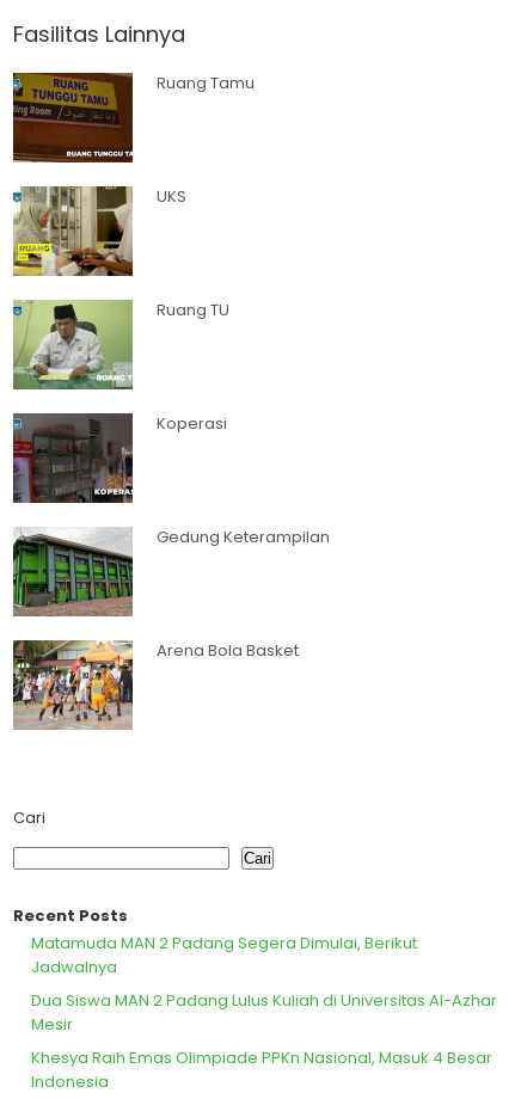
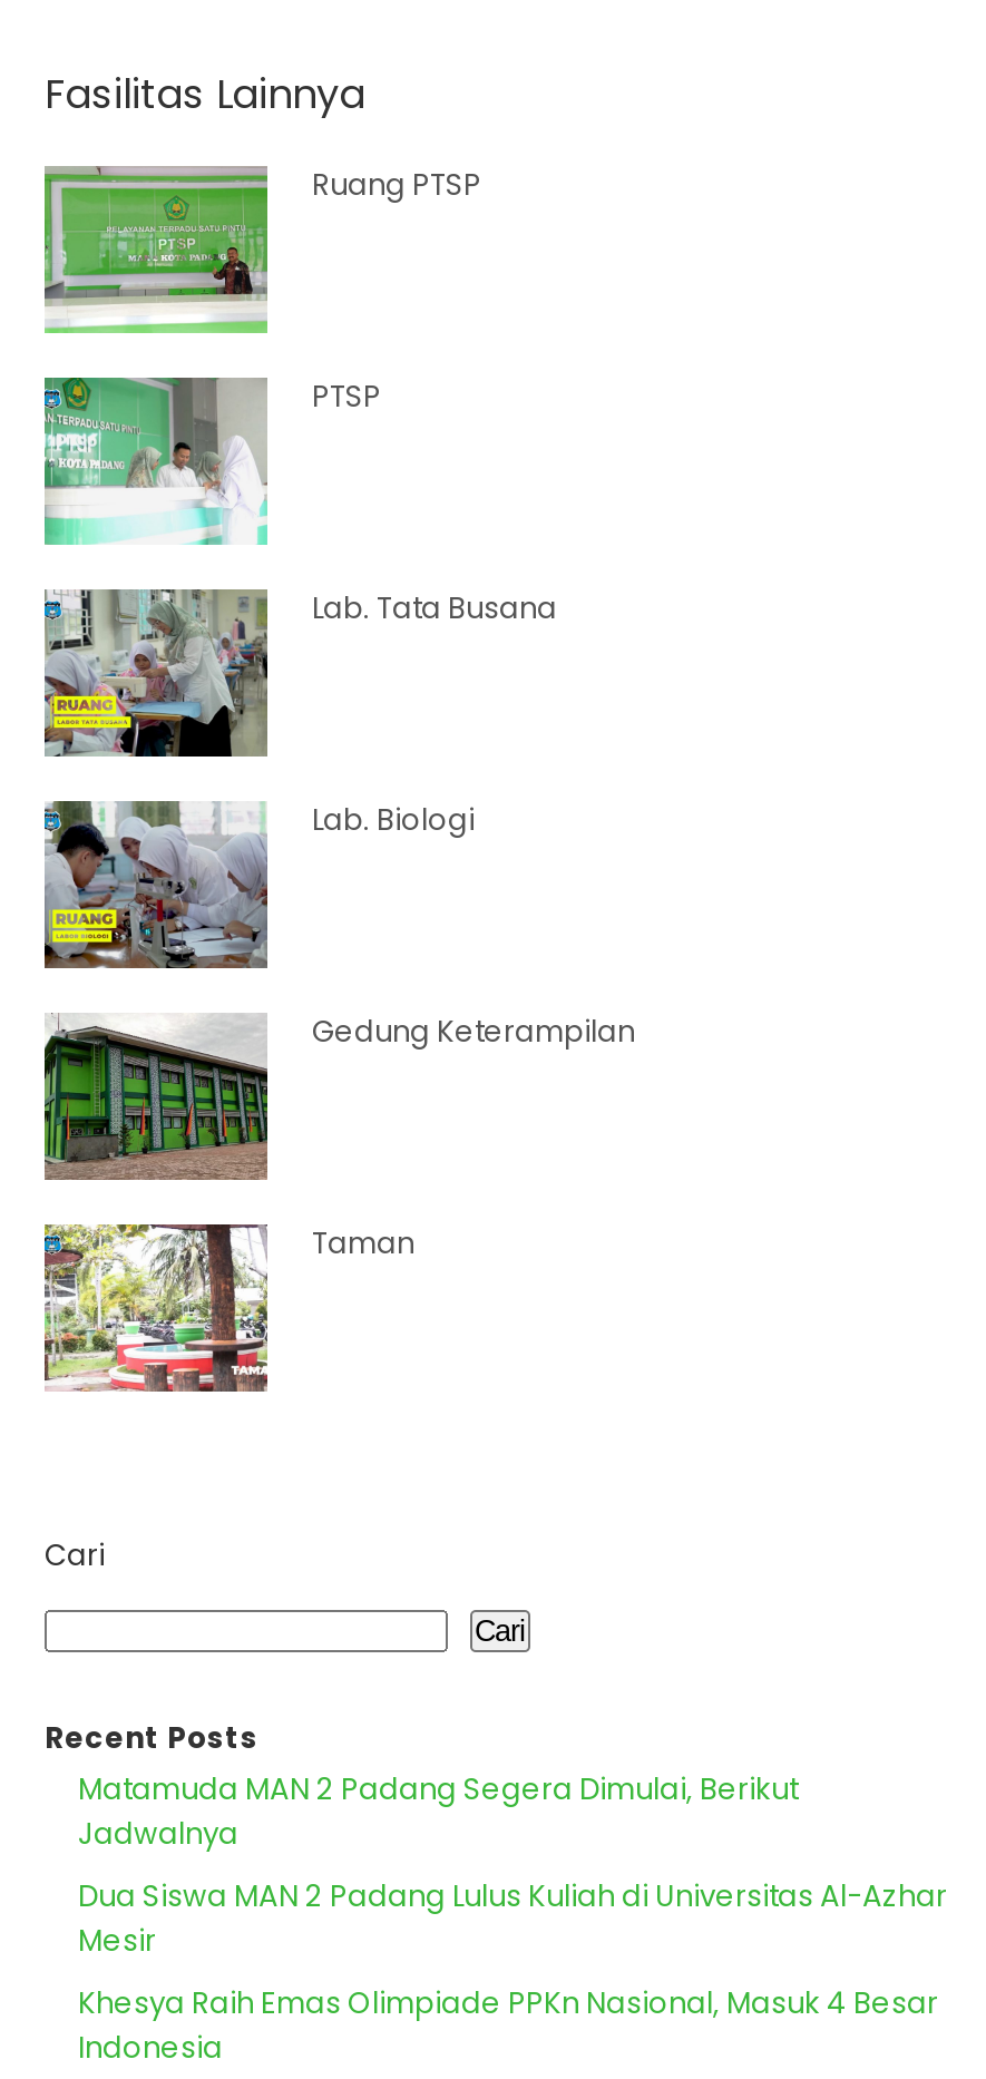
[12,72,255,164] [image] | Ruang Tamu -> [42,164,481,335] [image] | Ruang PTSP
[12,185,186,277] [image] | UKS -> [42,375,381,547] [image] | PTSP
[13,299,229,391] [image] | Ruang TU -> [45,587,557,759] [image] | Lab. Tata Busana
[12,412,227,503] [image] | Koperasi -> [42,799,475,968] [image] | Lab. Biologi
[12,639,299,730] [image] | Arena Bola Basket -> [42,1222,414,1392] [image] | Taman

